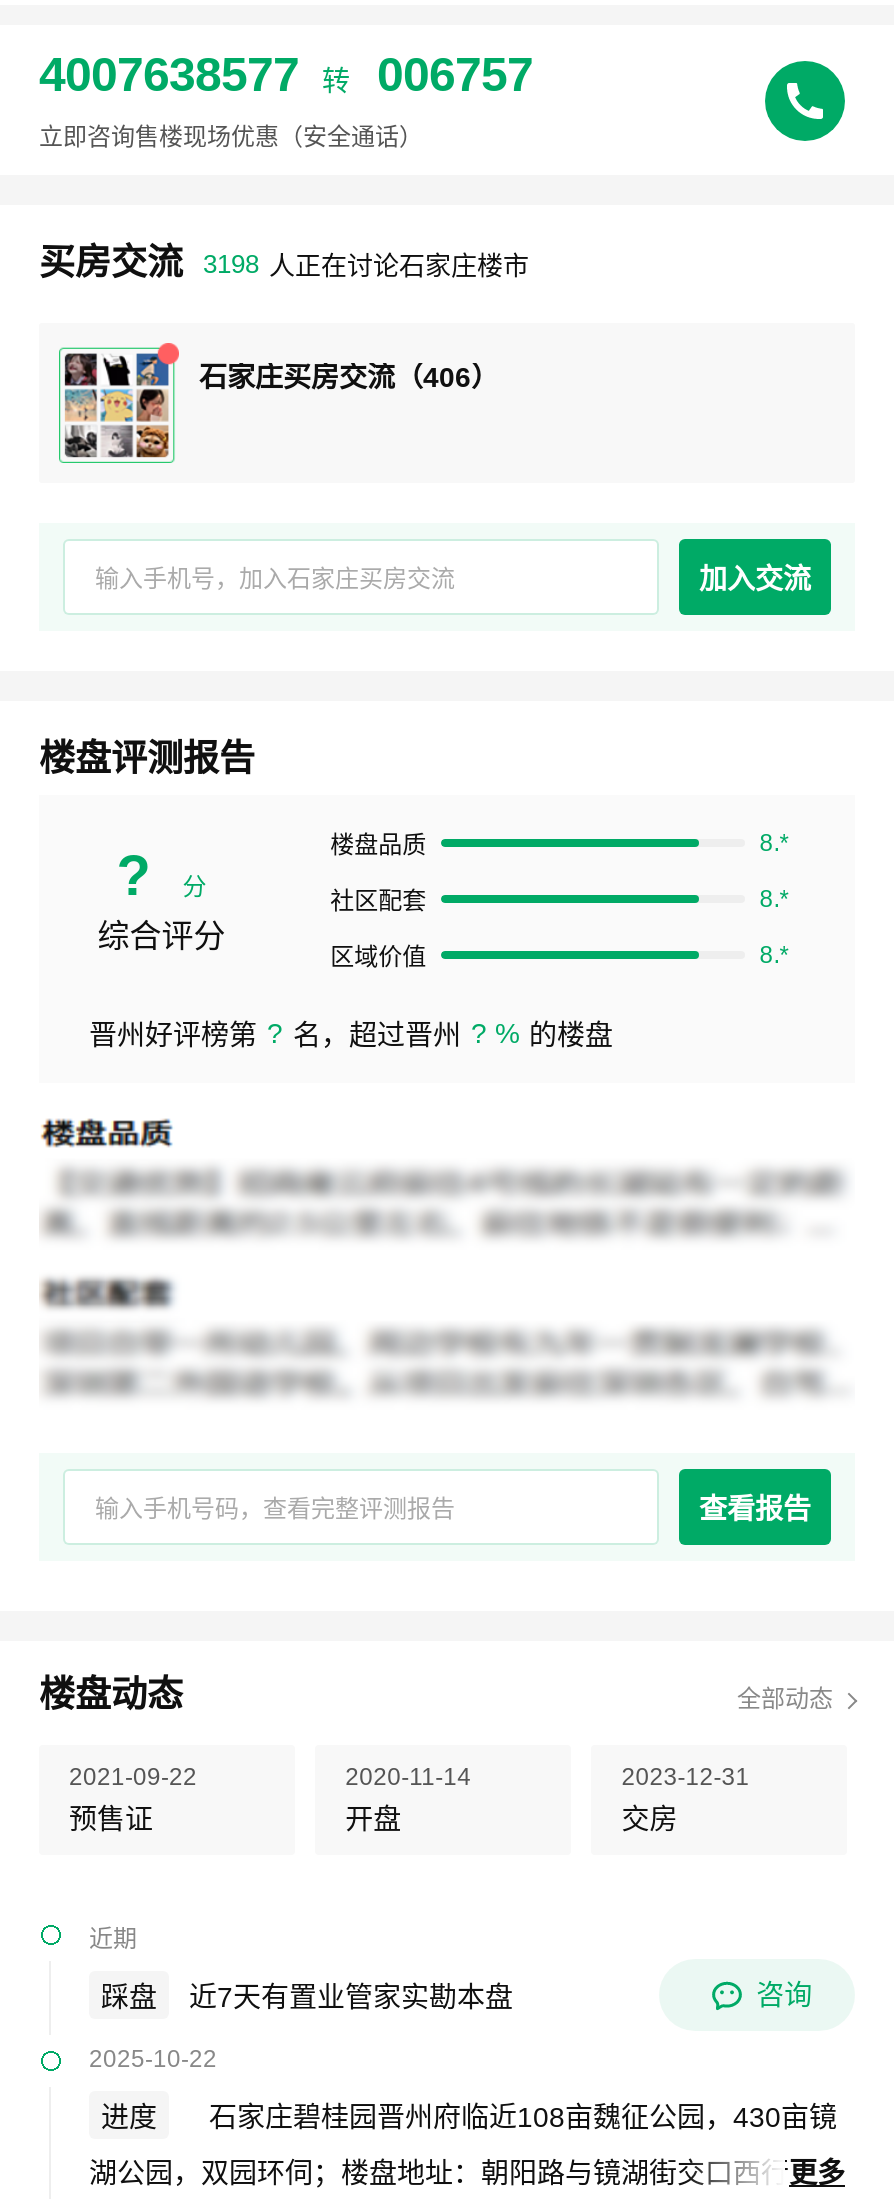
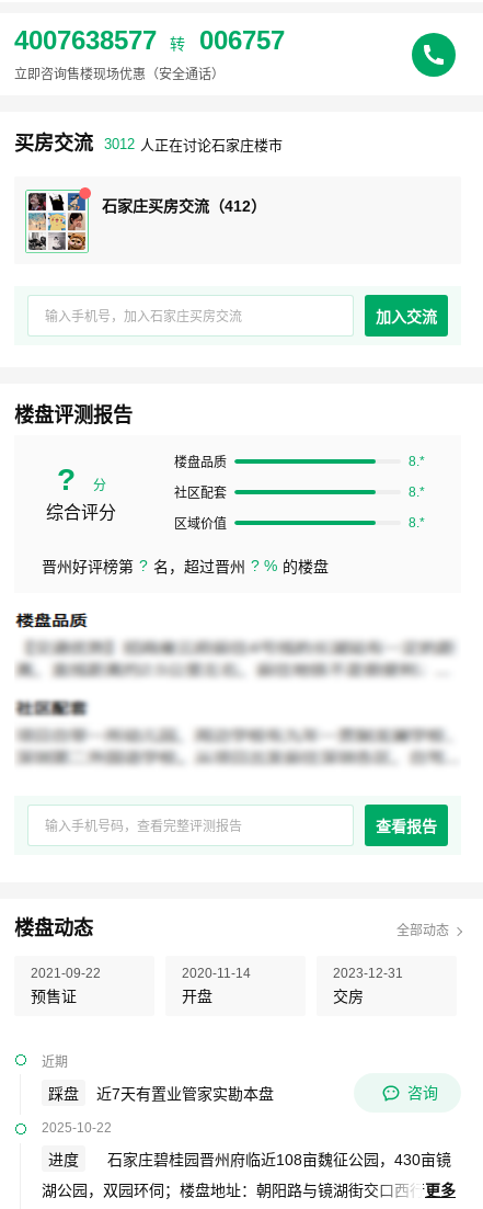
[203,248,529,280] 3198 人正在讨论石家庄楼市 -> [104,135,283,153] 3012 人正在讨论石家庄楼市
[199,360,499,392] 石家庄买房交流（406） -> [102,197,266,214] 石家庄买房交流（412）

